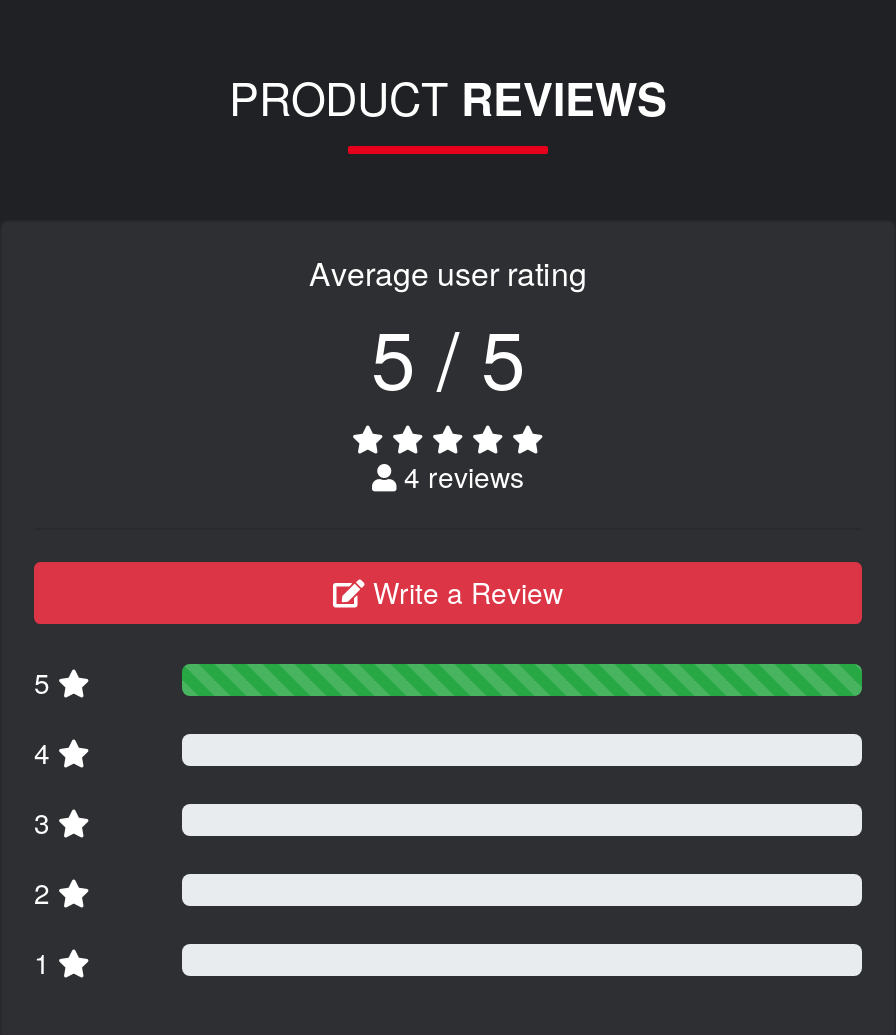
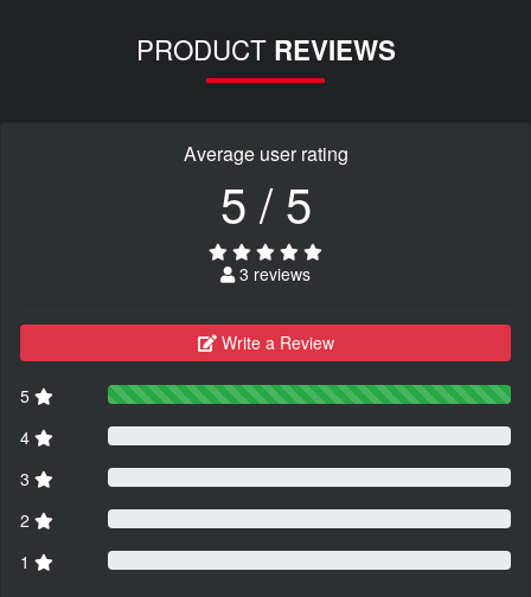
[396,457,524,497] 4 reviews -> [235,262,311,286] 3 reviews

